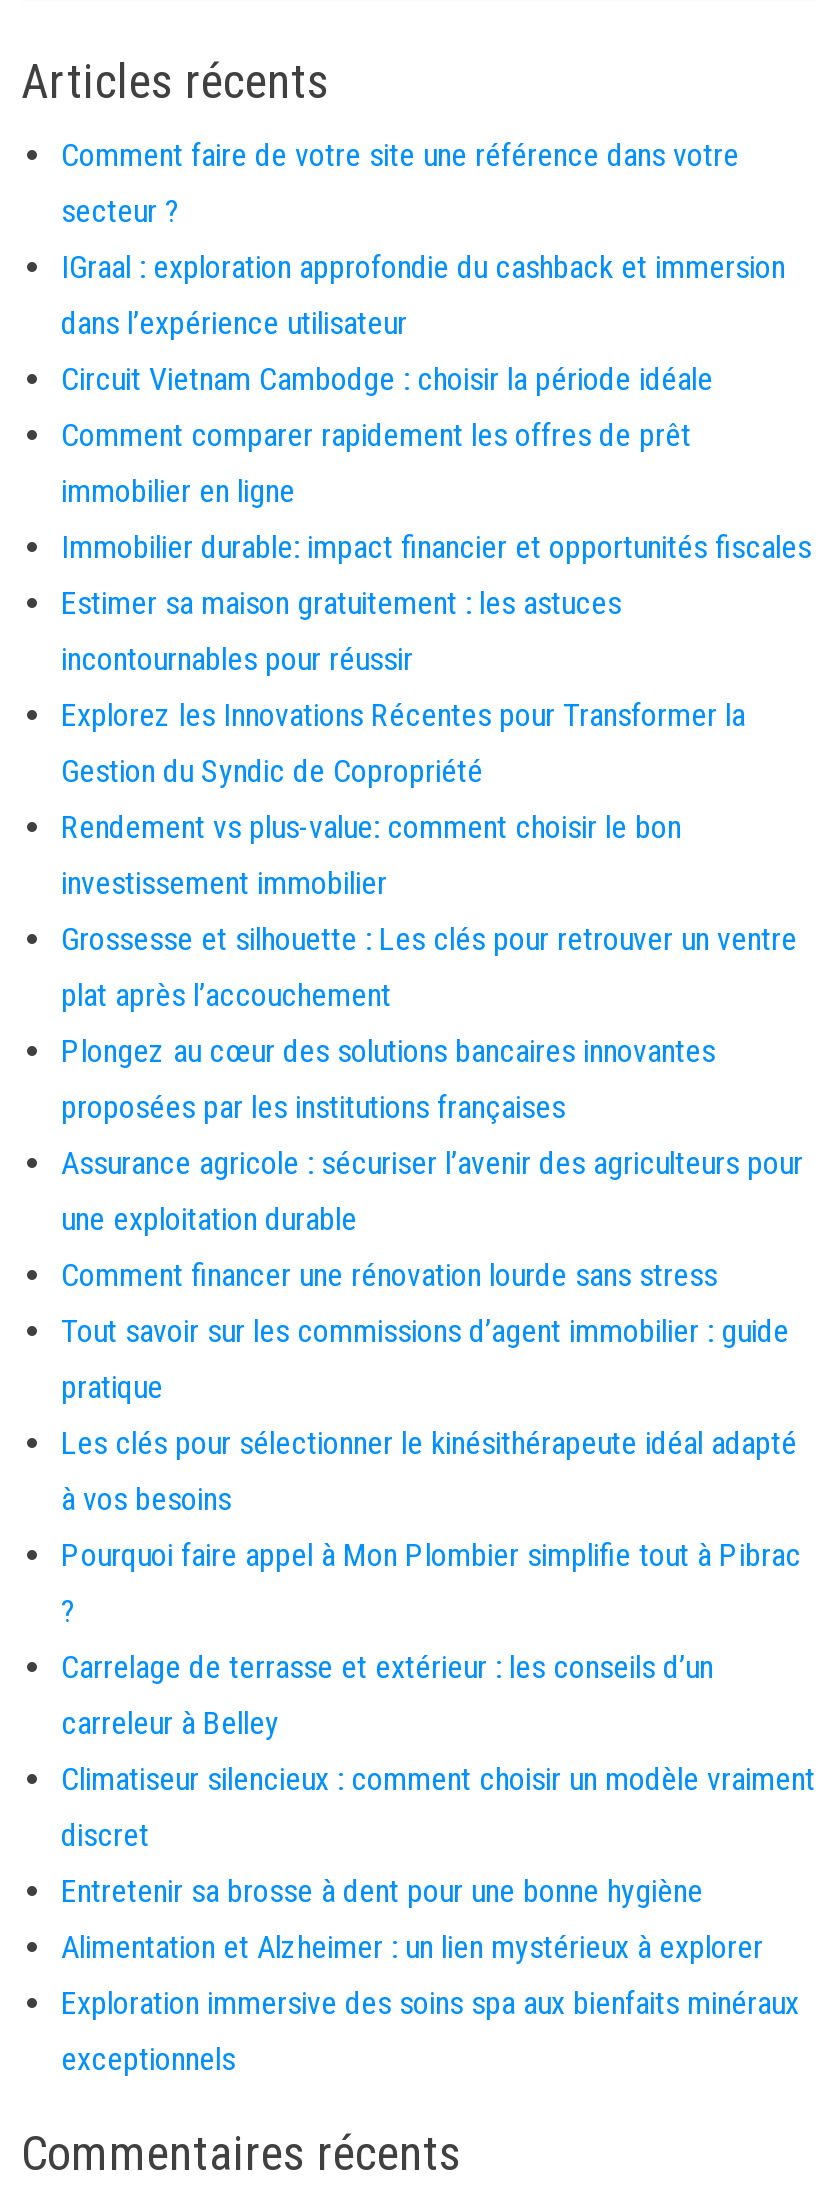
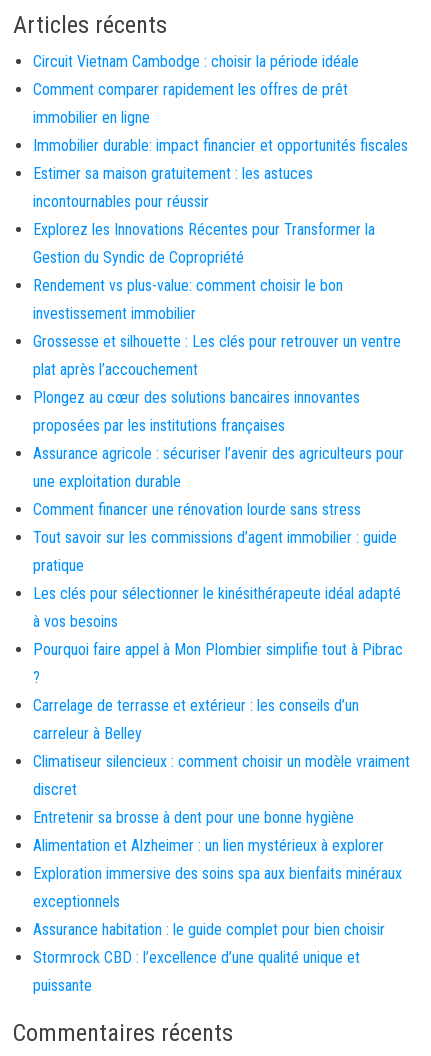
[61,137,785,343] Comment faire de votre site une référence dans votre | secteur ? | IGraal : exploration approfondie du cashback et immersion | dans l’expérience utilisateur -> none
moved [61,361,815,2079] -> [33,52,410,911]: Circuit Vietnam Cambodge : choisir la période idéale | Comment comparer rapidement les offres de prêt | immobilier en ligne | ... | Exploration immersive des soins spa aux bienfaits minéraux | exceptionnels
none -> [33,920,385,995] Assurance habitation : le guide complet pour bien choisir | Stormrock CBD : l’excellence d’une qualité unique et | puissante

